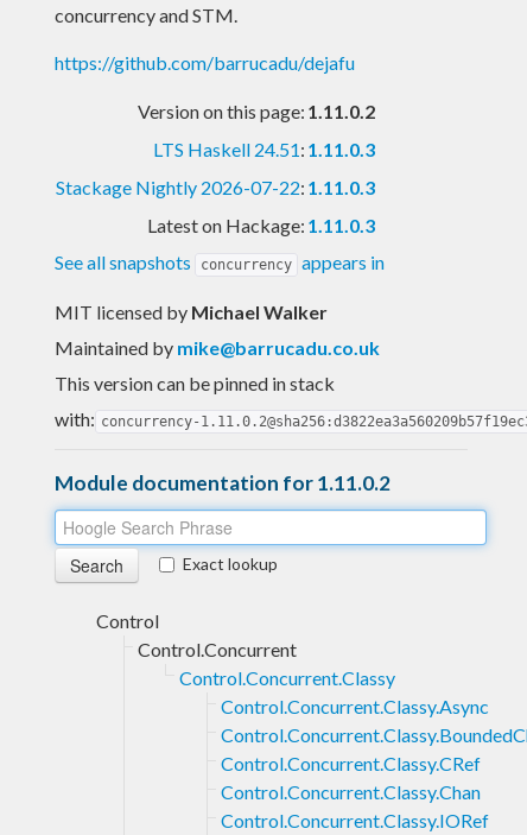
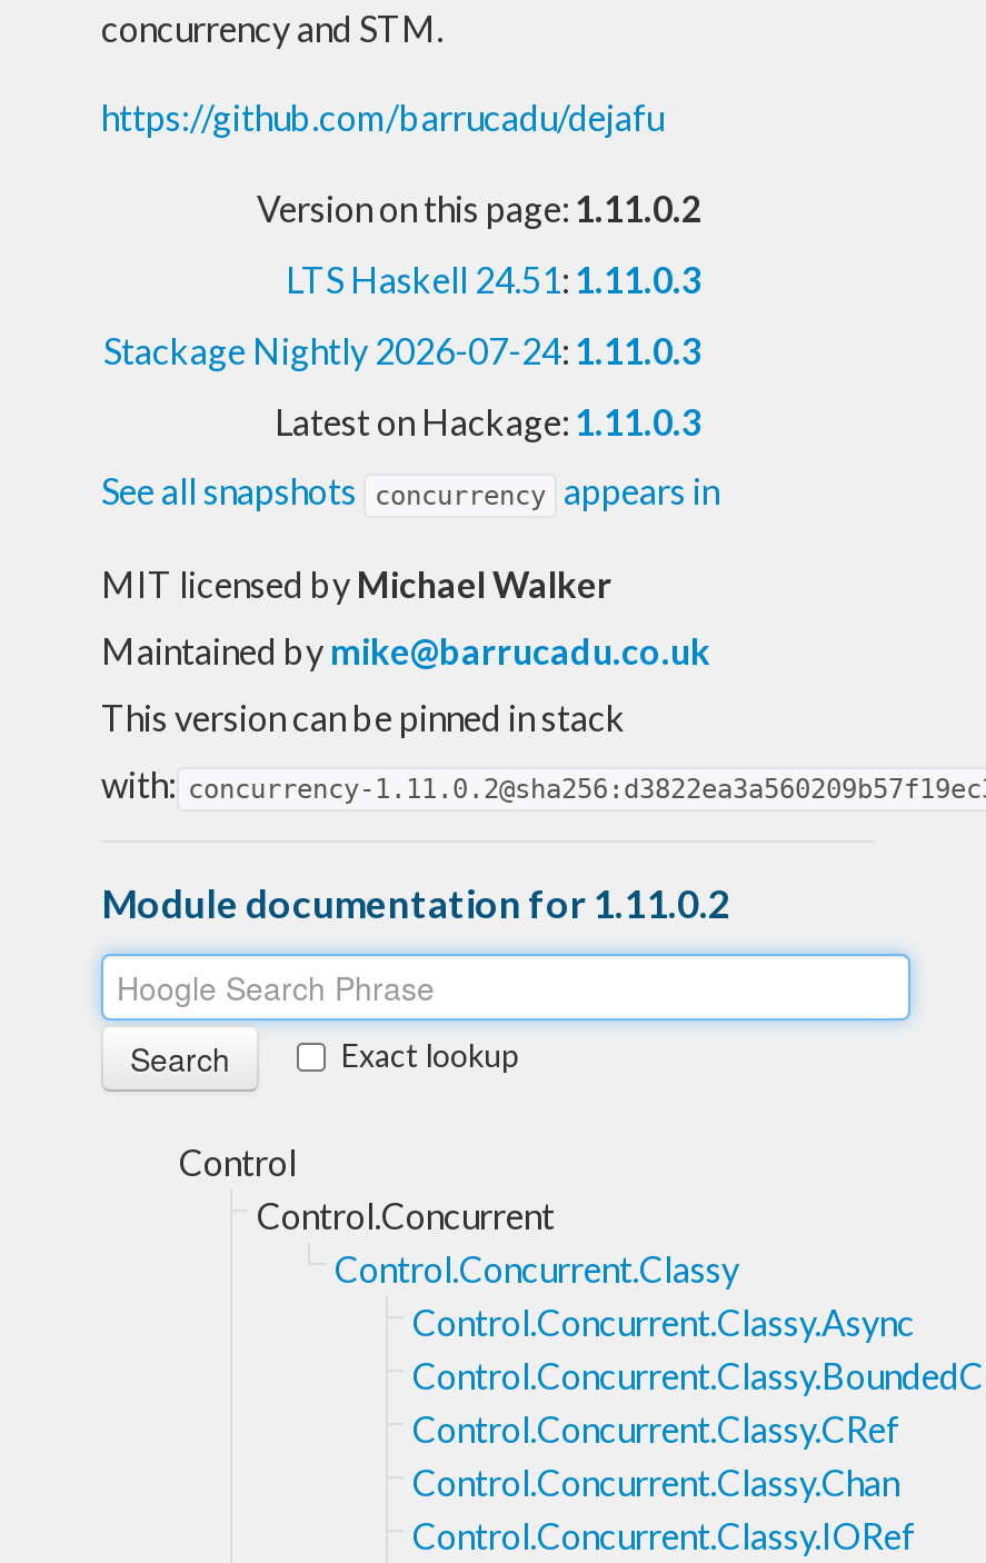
[56,176,375,198] Stackage Nightly 2026-07-22: 1.11.0.3 -> [103,329,701,371] Stackage Nightly 2026-07-24: 1.11.0.3

